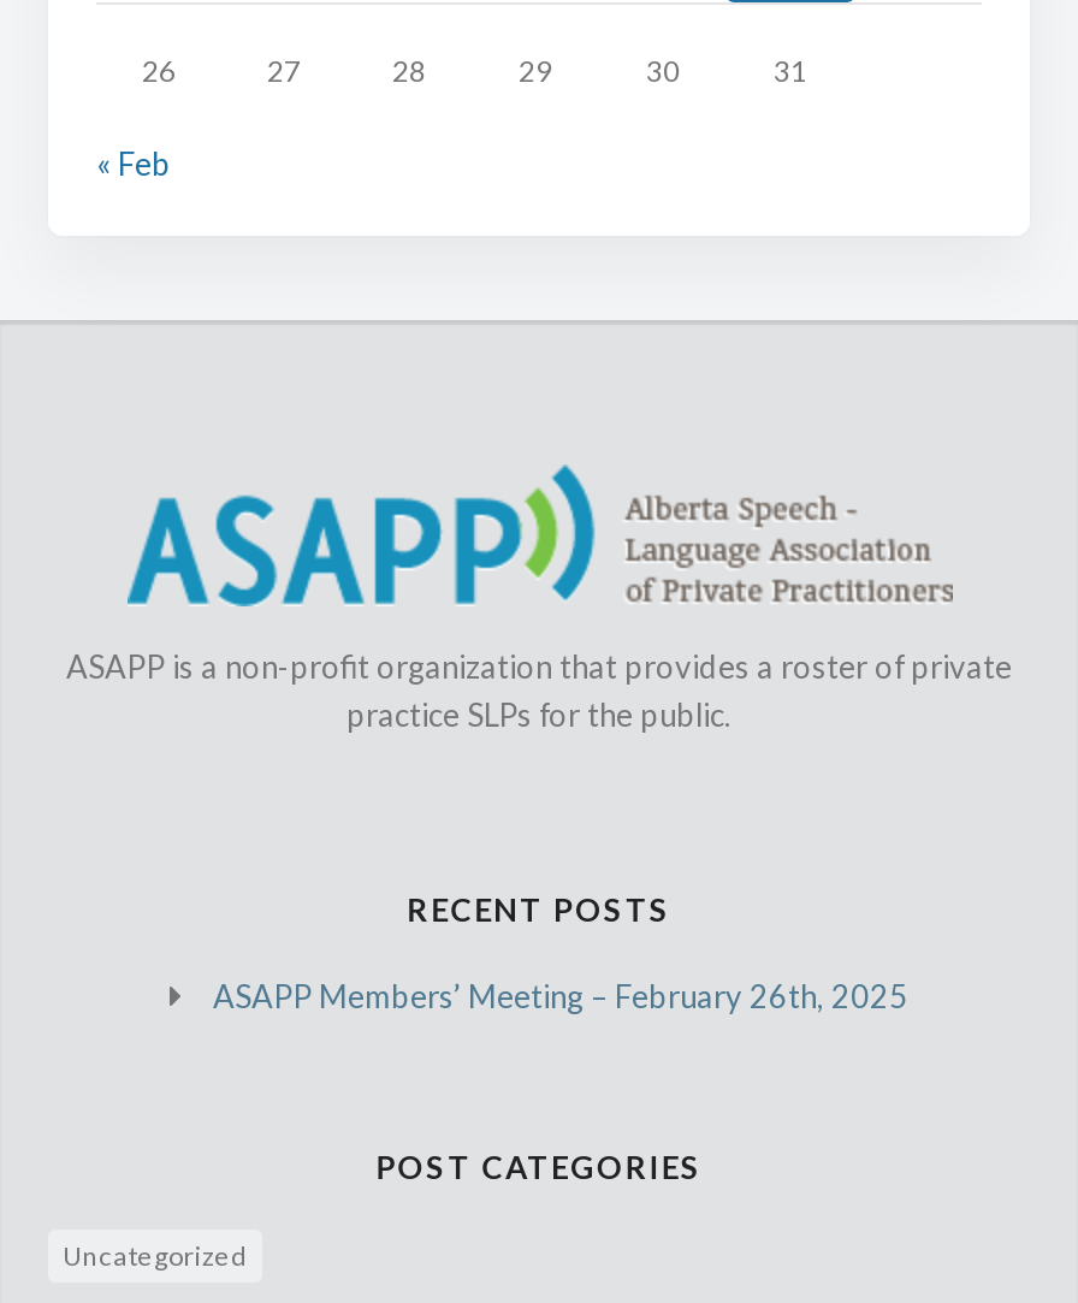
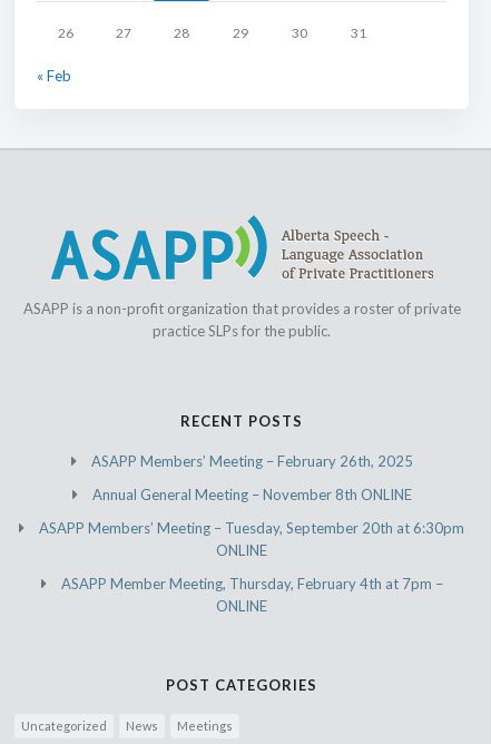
none -> [39,486,464,615] Annual General Meeting – November 8th ONLINE | ASAPP Members’ Meeting – Tuesday, September 20th at 6:30pm | ONLINE | ASAPP Member Meeting, Thursday, February 4th at 7pm – | ONLINE
none -> [126,718,233,733] News | Meetings

